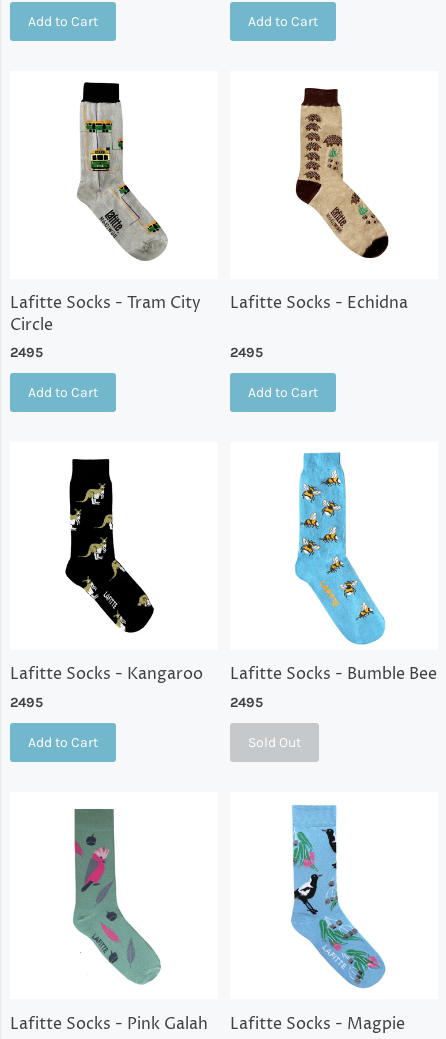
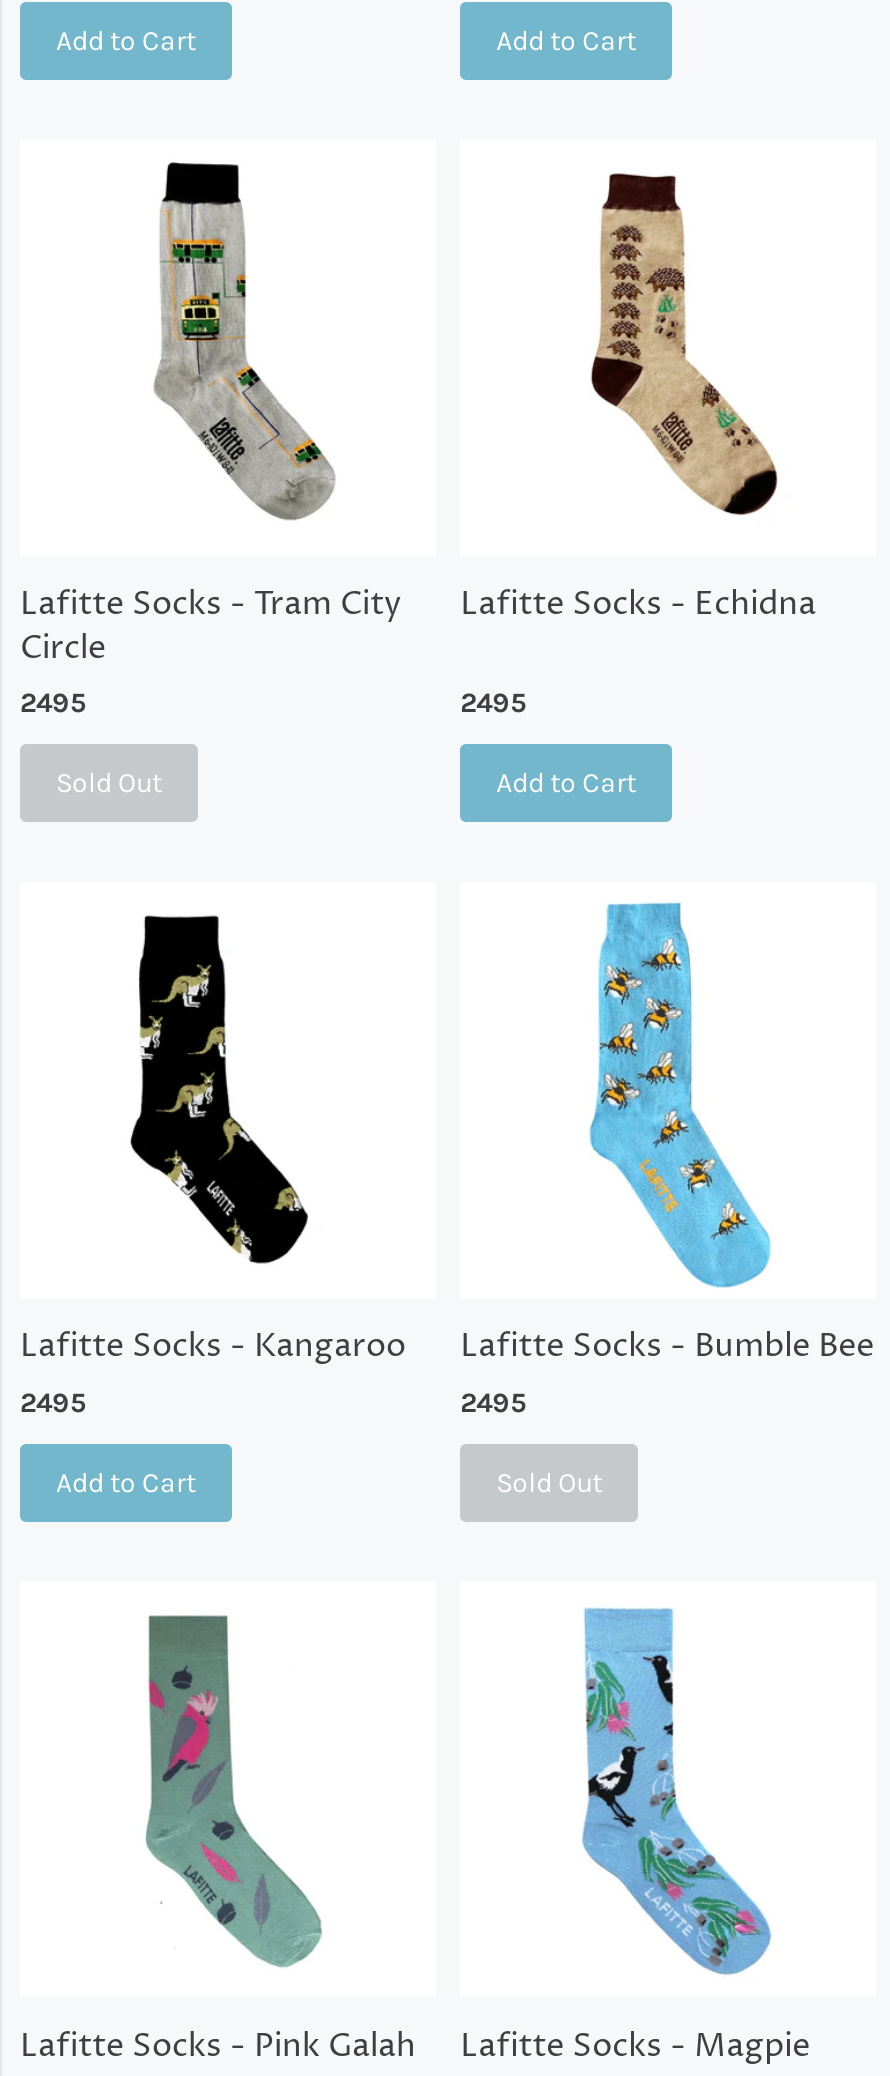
[28,384,98,401] Add to Cart -> [56,766,162,800] Sold Out

